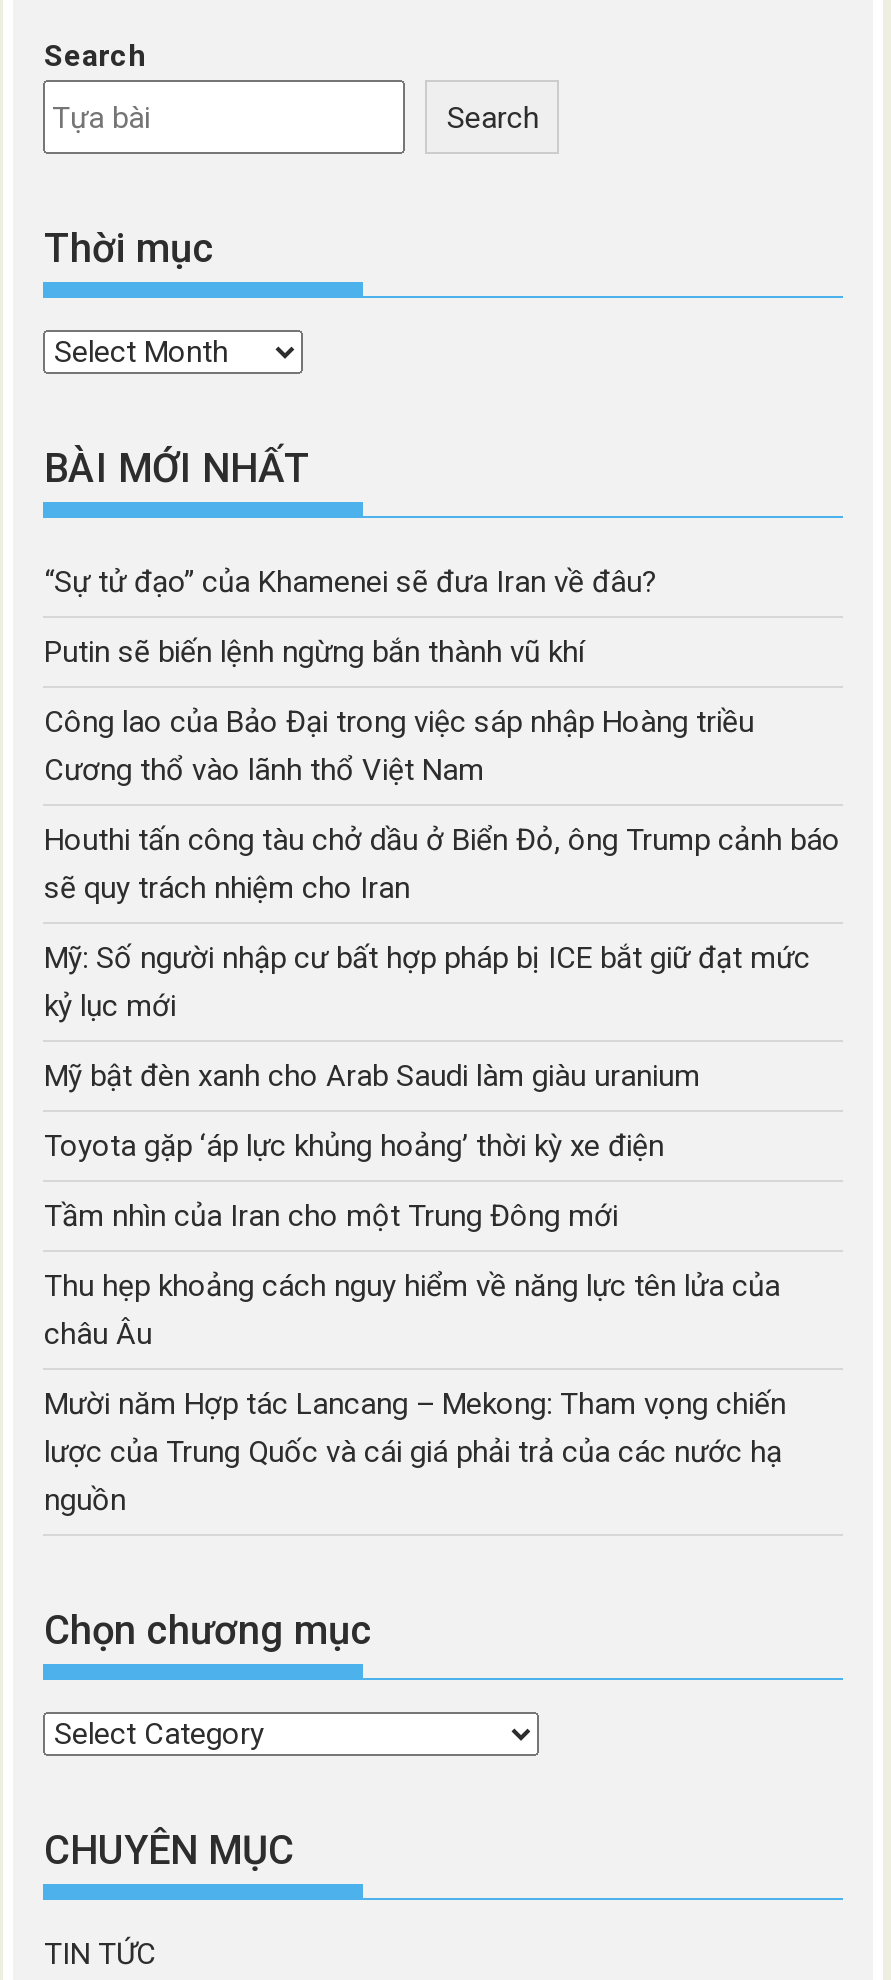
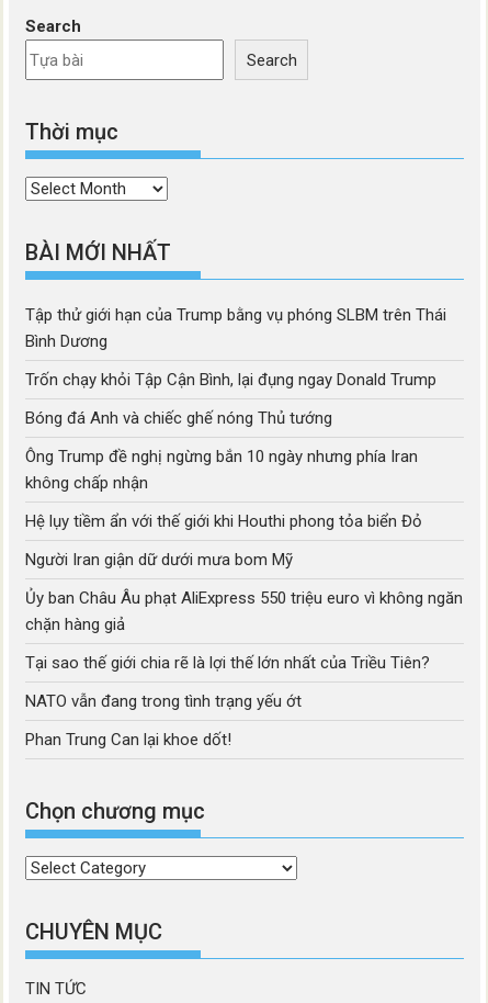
[44,564,658,600] “Sự tử đạo” của Khamenei sẽ đưa Iran về đâu? -> [26,305,447,351] Tập thử giới hạn của Trump bằng vụ phóng SLBM trên Thái | Bình Dương
[44,634,584,670] Putin sẽ biến lệnh ngừng bắn thành vũ khí -> [26,370,437,390] Trốn chạy khỏi Tập Cận Bình, lại đụng ngay Donald Trump
[44,704,754,788] Công lao của Bảo Đại trong việc sáp nhập Hoàng triều | Cương thổ vào lãnh thổ Việt Nam -> [26,408,333,428] Bóng đá Anh và chiếc ghế nóng Thủ tướng
[44,822,840,906] Houthi tấn công tàu chở dầu ở Biển Đỏ, ông Trump cảnh báo | sẽ quy trách nhiệm cho Iran -> [26,447,418,493] Ông Trump đề nghị ngừng bắn 10 ngày nhưng phía Iran | không chấp nhận
[44,940,810,1024] Mỹ: Số người nhập cư bất hợp pháp bị ICE bắt giữ đạt mức | kỷ lục mới -> [26,512,423,531] Hệ lụy tiềm ẩn với thế giới khi Houthi phong tỏa biển Đỏ
[44,1058,700,1094] Mỹ bật đèn xanh cho Arab Saudi làm giàu uranium -> [26,550,293,570] Người Iran giận dữ dưới mưa bom Mỹ
[44,1128,664,1164] Toyota gặp ‘áp lực khủng hoảng’ thời kỳ xe điện -> [26,588,463,635] Ủy ban Châu Âu phạt AliExpress 550 triệu euro vì không ngăn | chặn hàng giả
[44,1198,618,1234] Tầm nhìn của Iran cho một Trung Đông mới -> [26,653,430,673] Tại sao thế giới chia rẽ là lợi thế lớn nhất của Triều Tiên?
[44,1268,780,1352] Thu hẹp khoảng cách nguy hiểm về năng lực tên lửa của | châu Âu -> [26,692,302,711] NATO vẫn đang trong tình trạng yếu ớt
[44,1386,786,1518] Mười năm Hợp tác Lancang – Mekong: Tham vọng chiến | lược của Trung Quốc và cái giá phải trả của các nước hạ | nguồn -> [26,730,232,750] Phan Trung Can lại khoe dốt!

